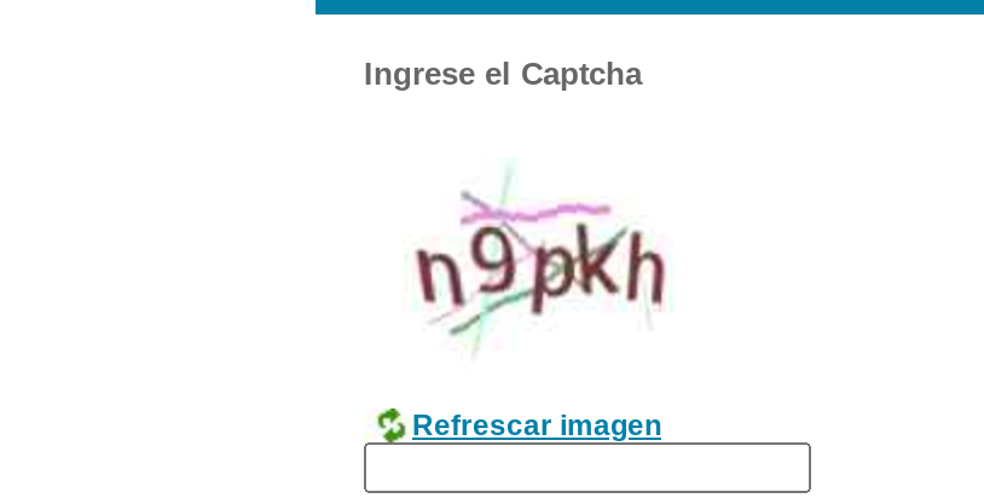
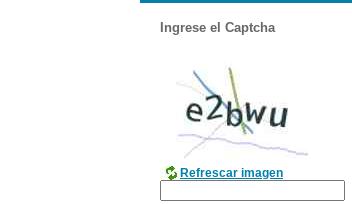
[415,174,671,334] [image] -> [180,67,307,155] [image]

